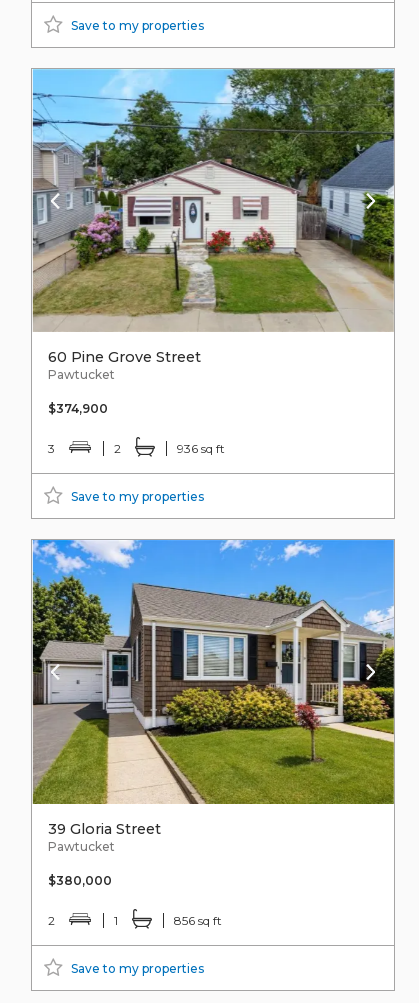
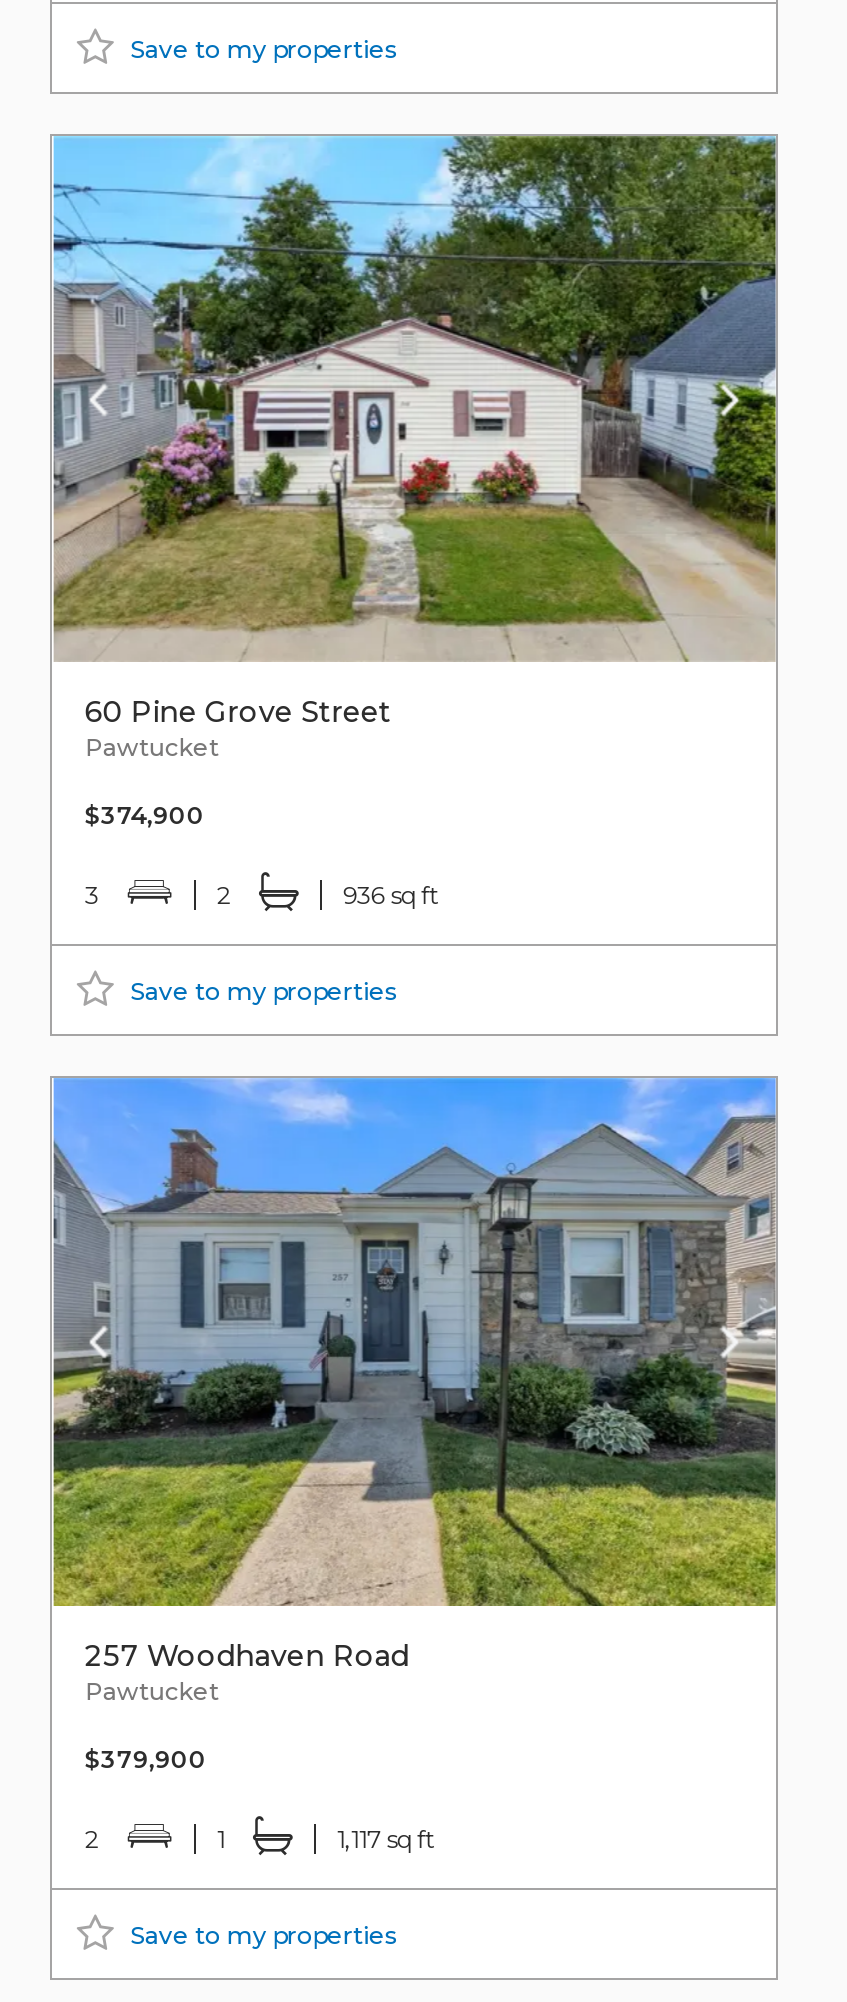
[32,540,395,838] [image] | 39 Gloria Street -> [52,1076,778,1674] [image] | 257 Woodhaven Road
[48,873,112,888] $380,000 -> [85,1744,207,1774] $379,900
[174,913,222,928] 856 sq ft -> [337,1824,435,1854] 1,117 sq ft

